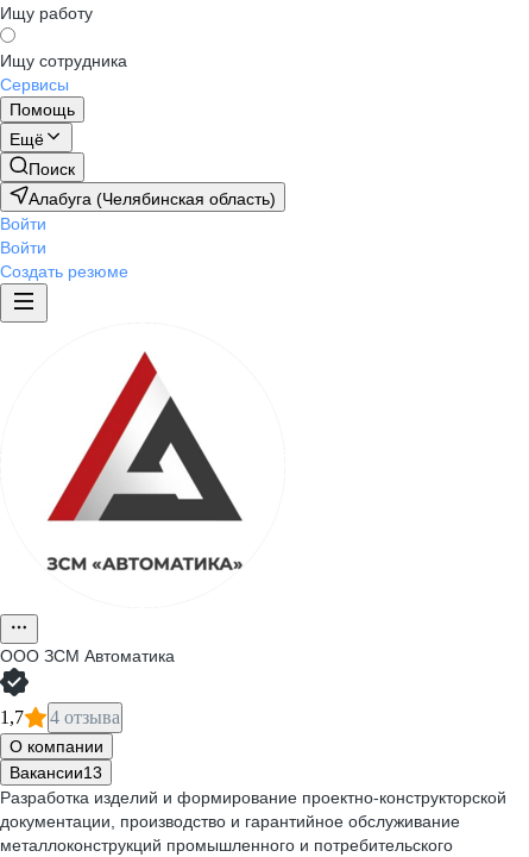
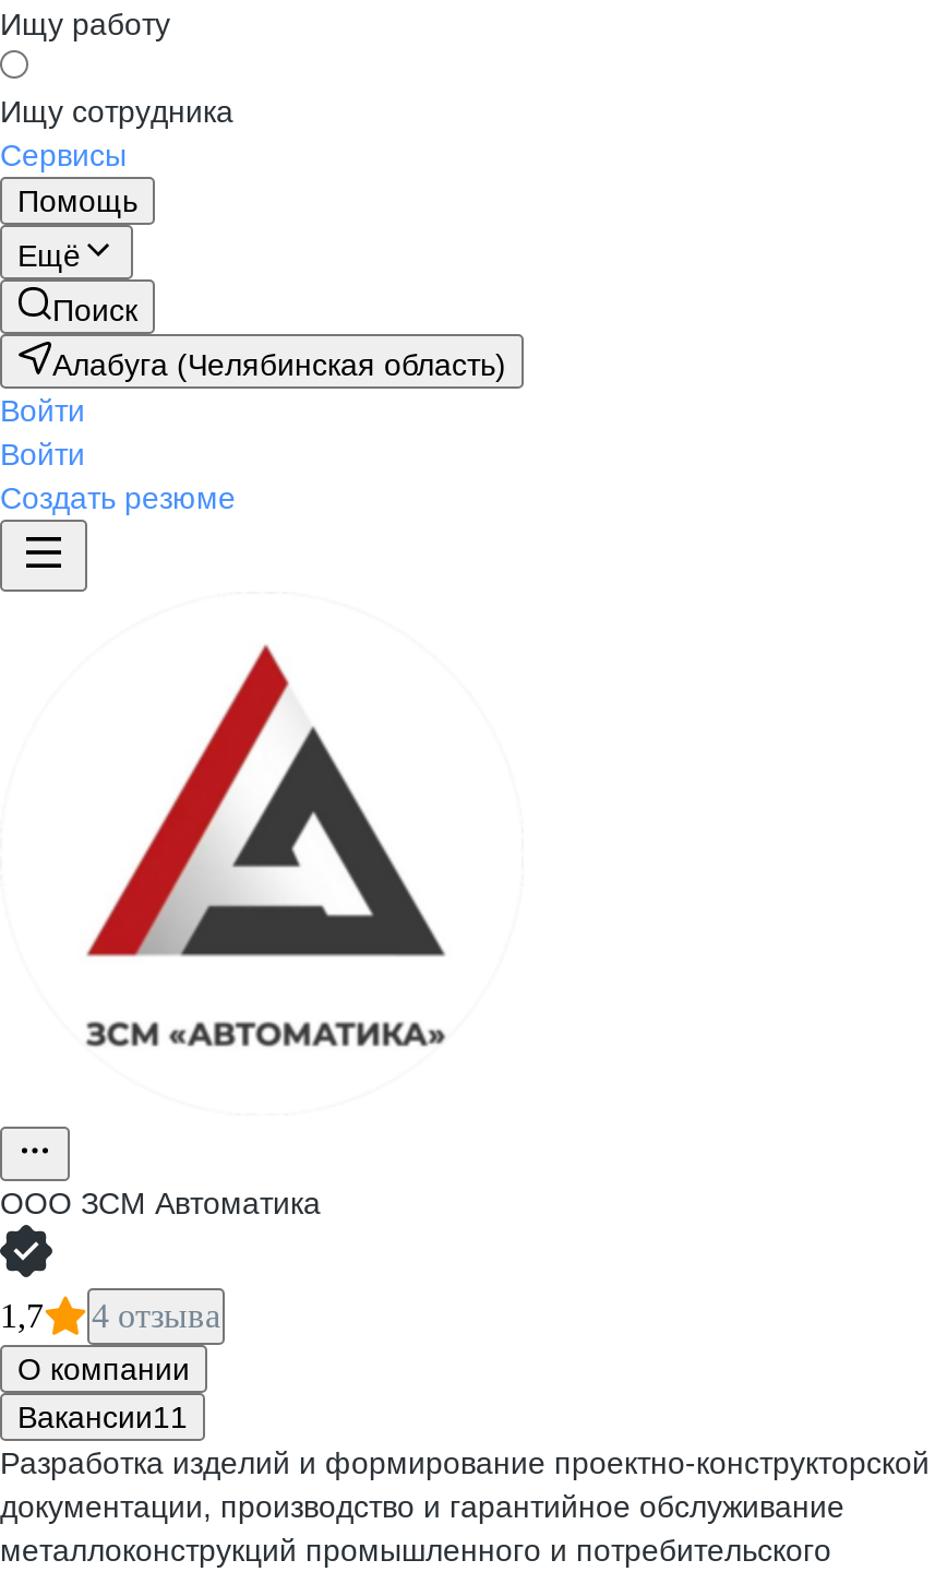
[10,763,102,782] Вакансии13 -> [17,1400,188,1434] Вакансии11

